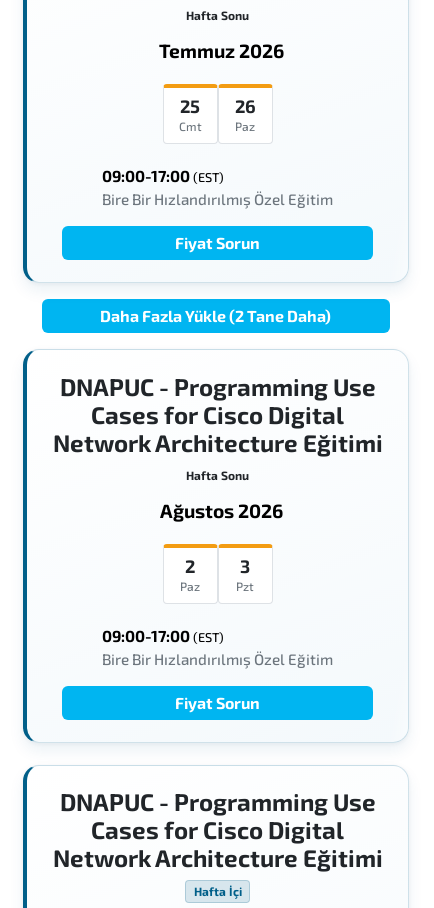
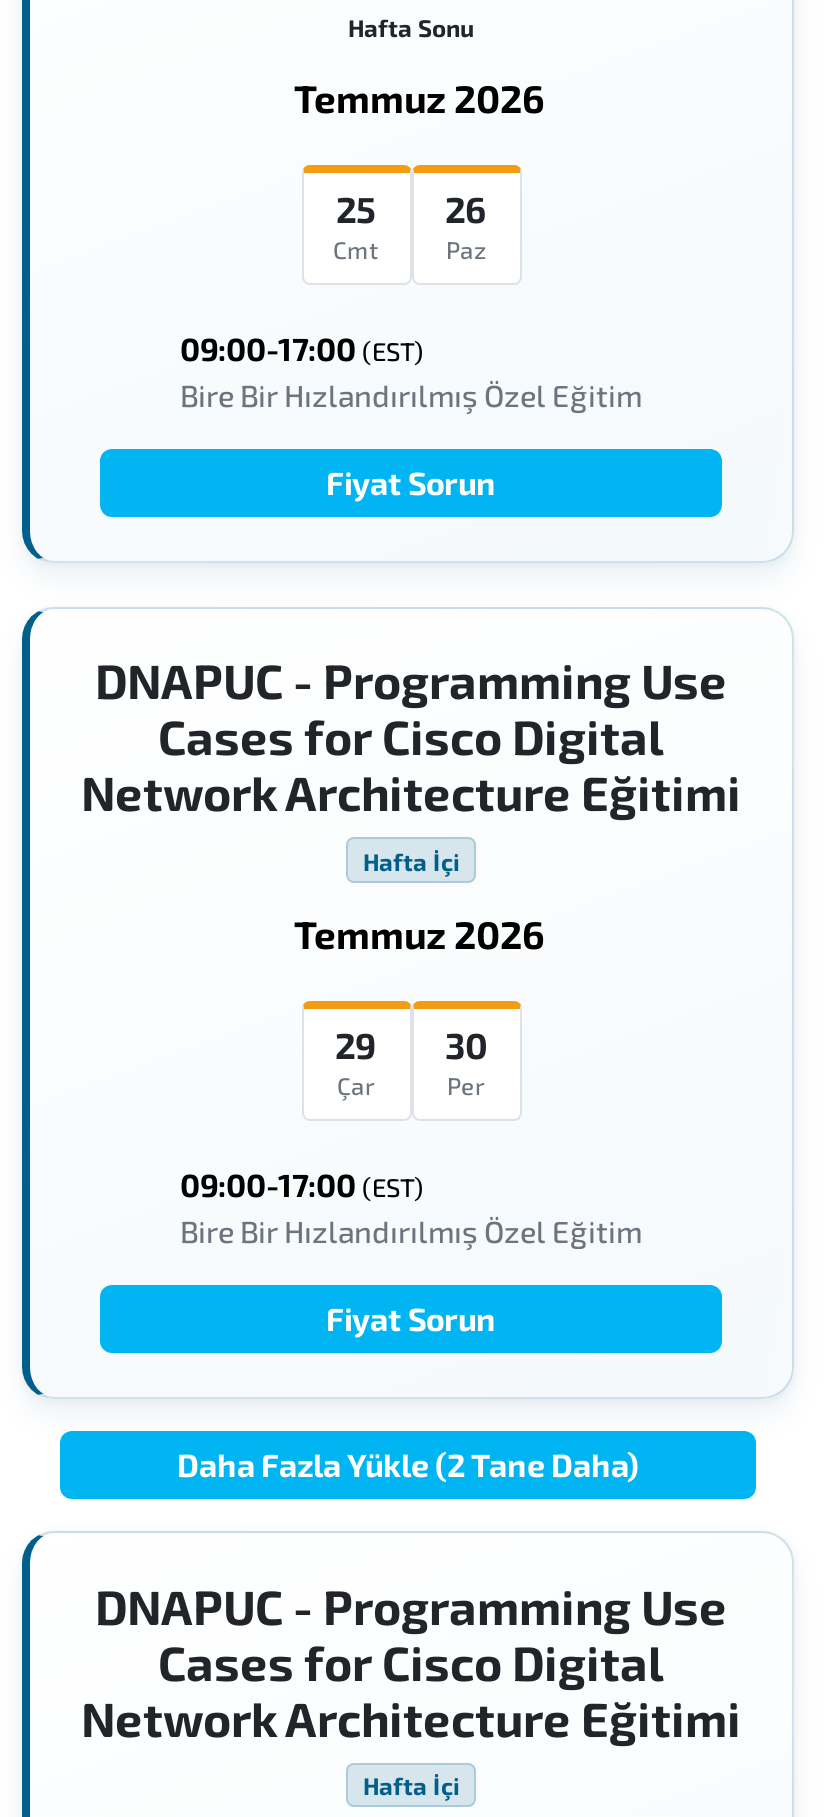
moved [100,306,331,325] -> [177,1445,639,1483]: Daha Fazla Yükle (2 Tane Daha)
moved [52,371,382,456] -> [81,651,741,821]: DNAPUC - Programming Use | Cases for Cisco Digital | Network Architecture Eğitimi
[186,468,249,482] Hafta Sonu -> [363,846,459,874] Hafta İçi
[160,499,283,522] Ağustos 2026 -> [294,910,544,956] Temmuz 2026
[180,555,200,593] 2 | Paz -> [335,1022,377,1098] 29 | Çar
[236,555,254,593] 3 | Pzt -> [445,1022,487,1098] 30 | Per
moved [102,626,333,712] -> [180,1164,642,1336]: 09:00-17:00 (EST) | Bire Bir Hızlandırılmış Özel Eğitim | Fiyat Sorun

